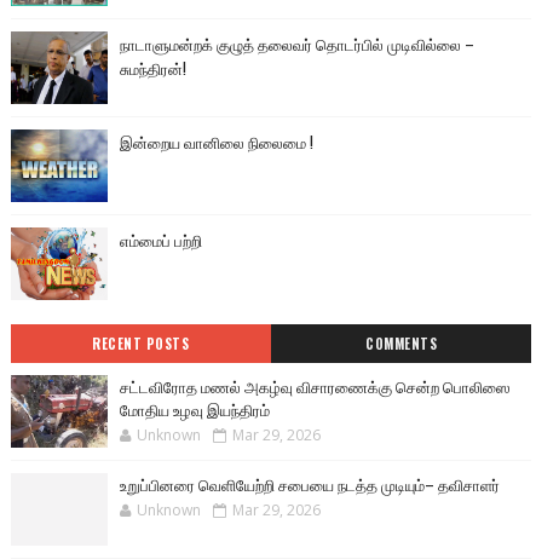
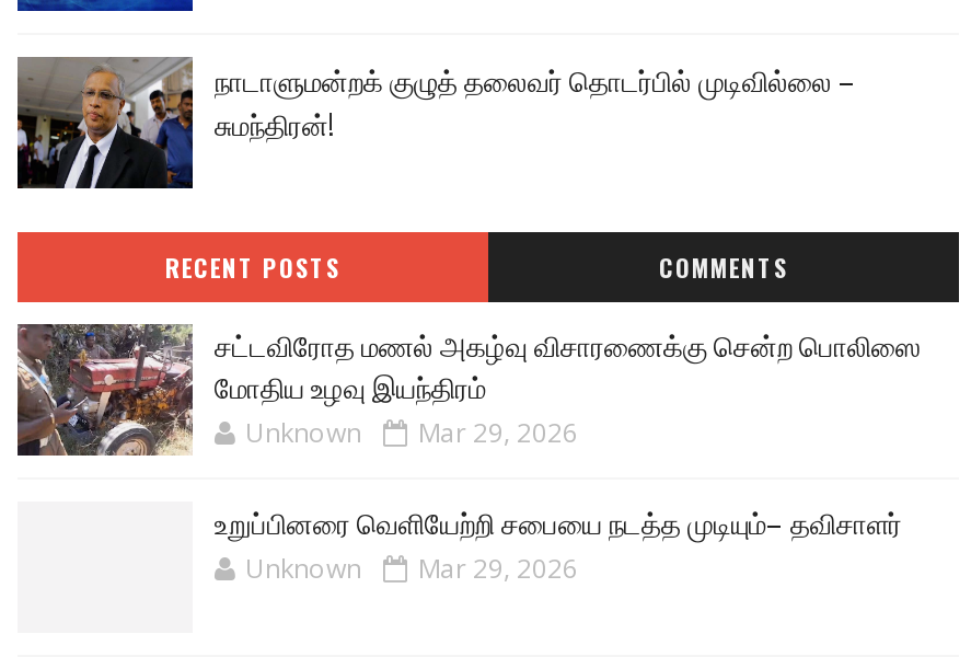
[10,128,313,194] [image] | இன்றைய வானிலை நிலைமை ! -> none
[10,227,202,301] [image] | எம்மைப் பற்றி -> none

